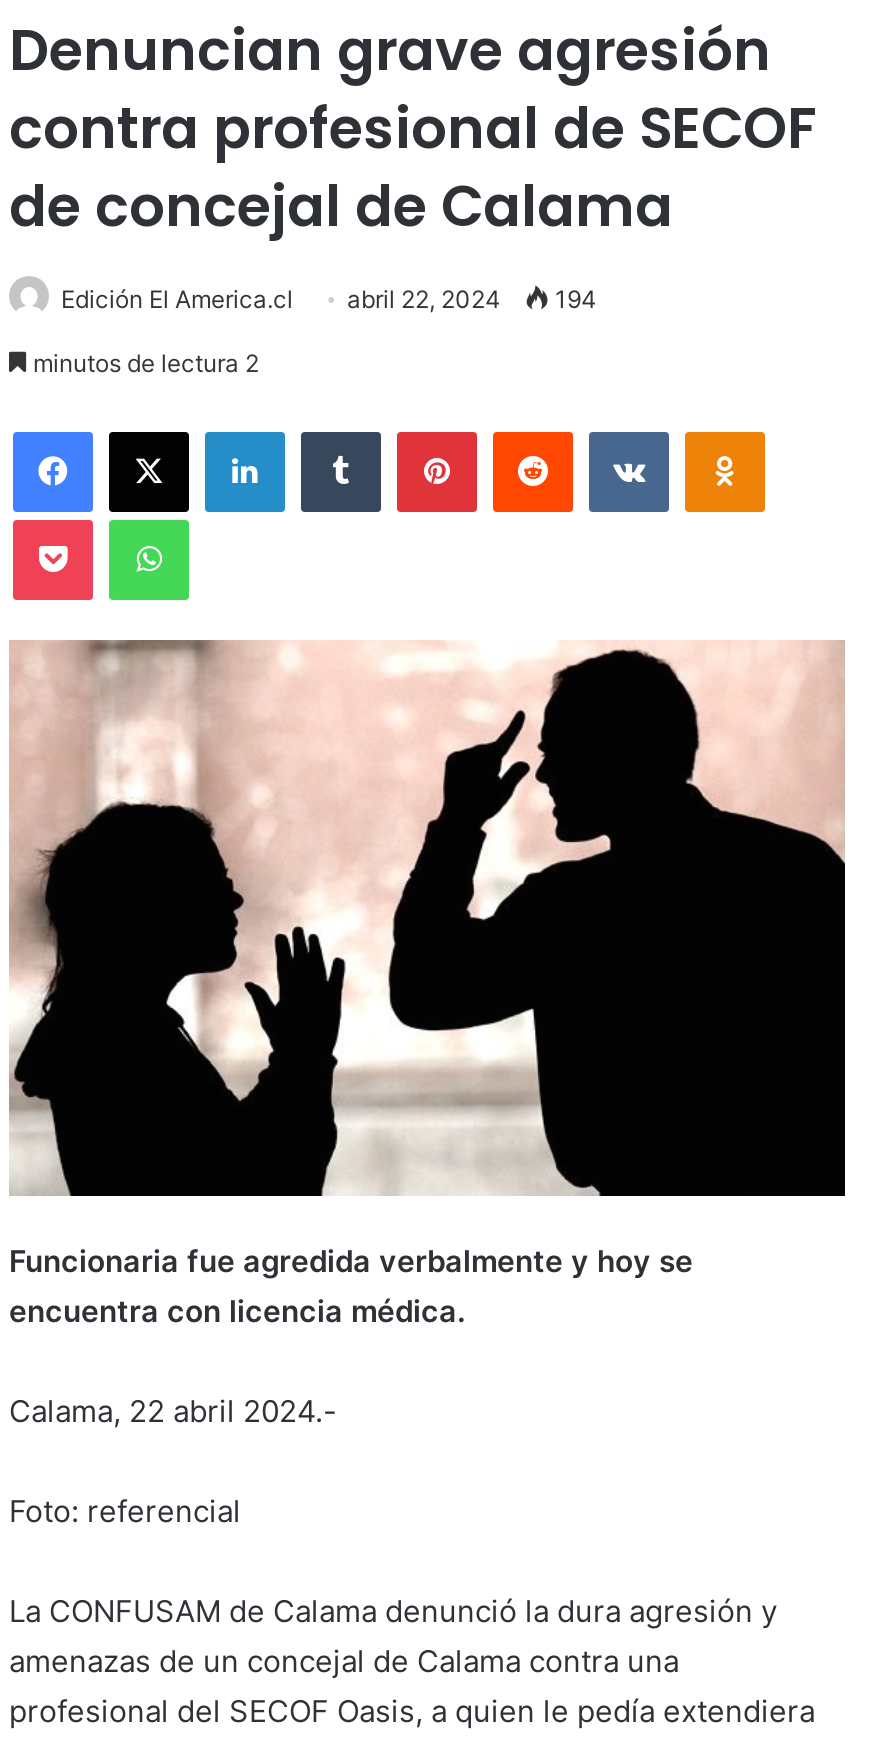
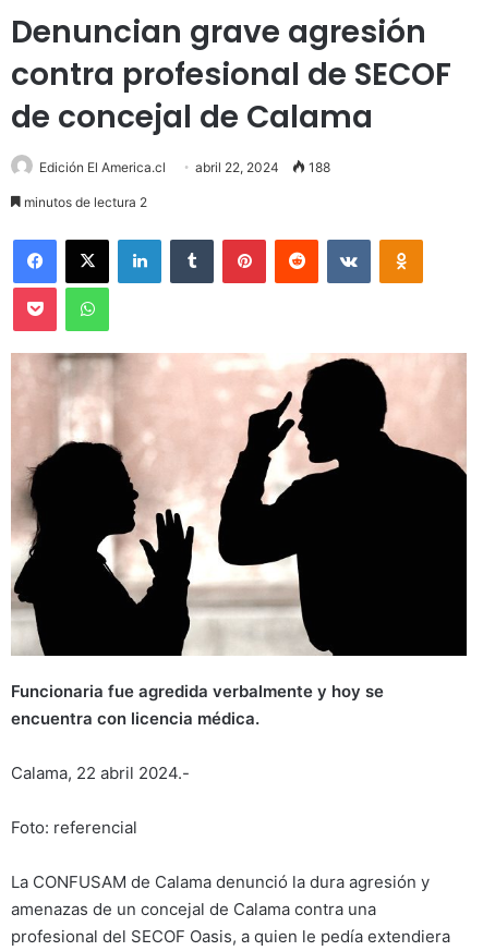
[61,284,597,314] Edición El America.cl abril 22, 2024 194 -> [39,159,330,175] Edición El America.cl abril 22, 2024 188

